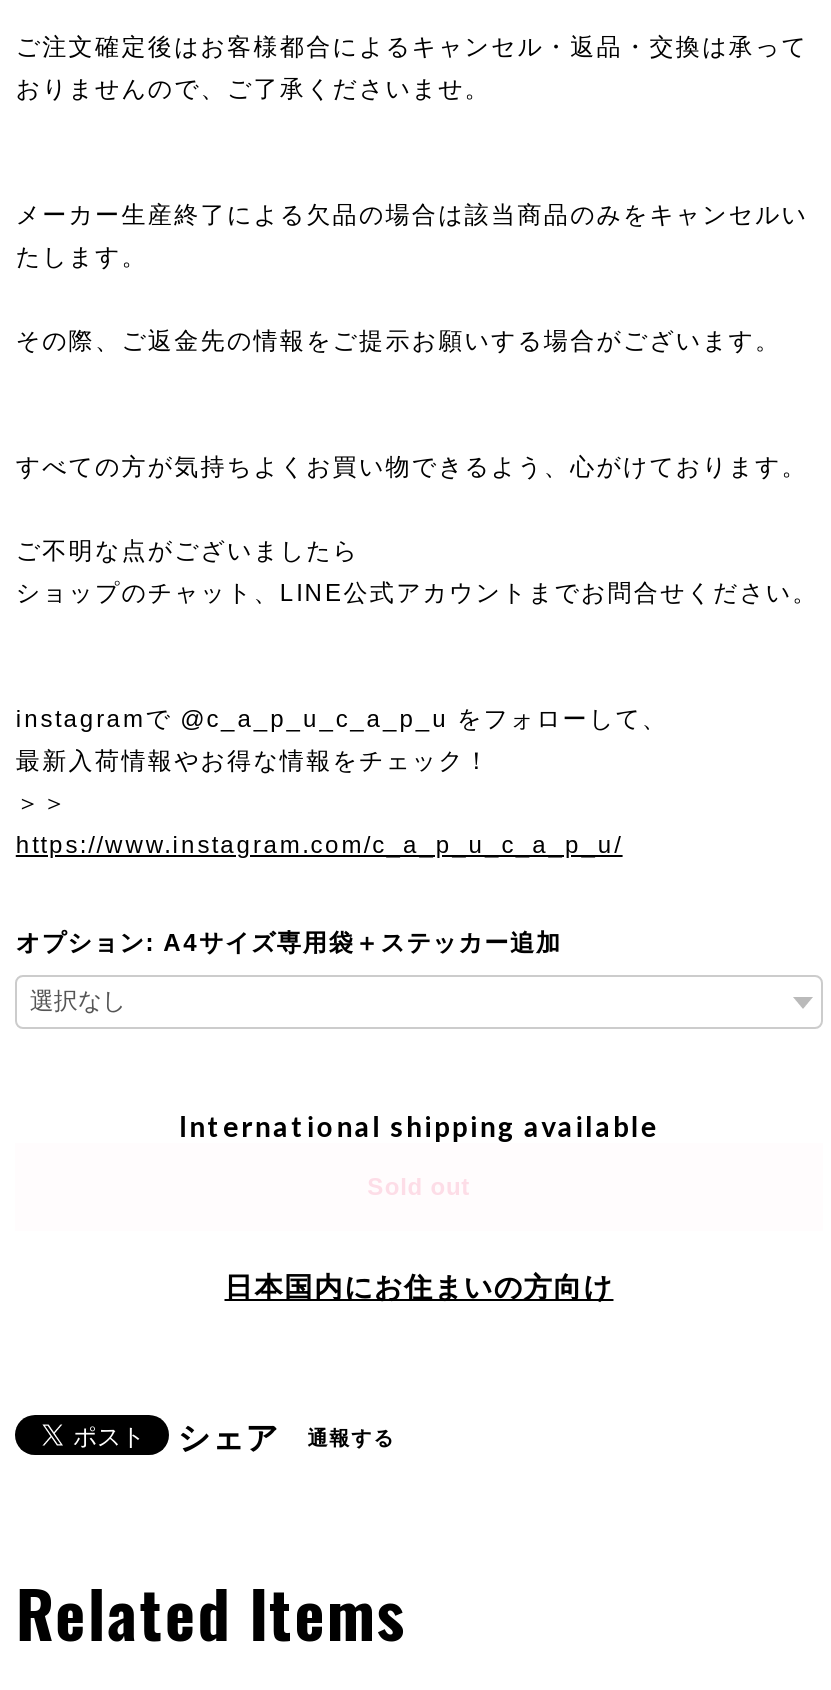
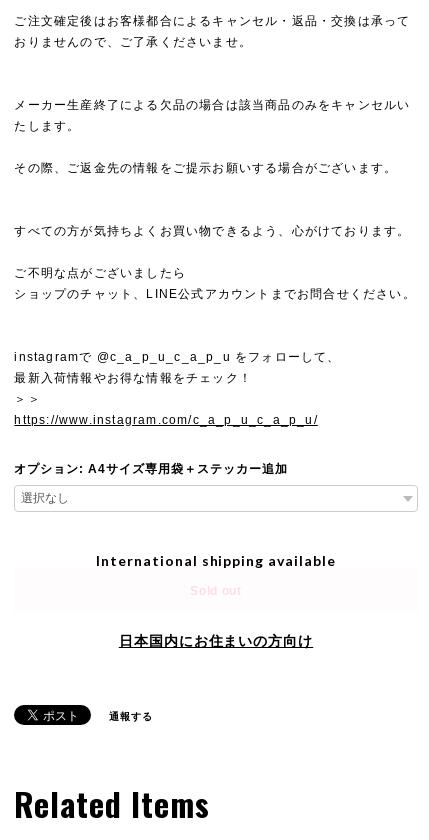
[178,1418,279,1456] シェア -> none

